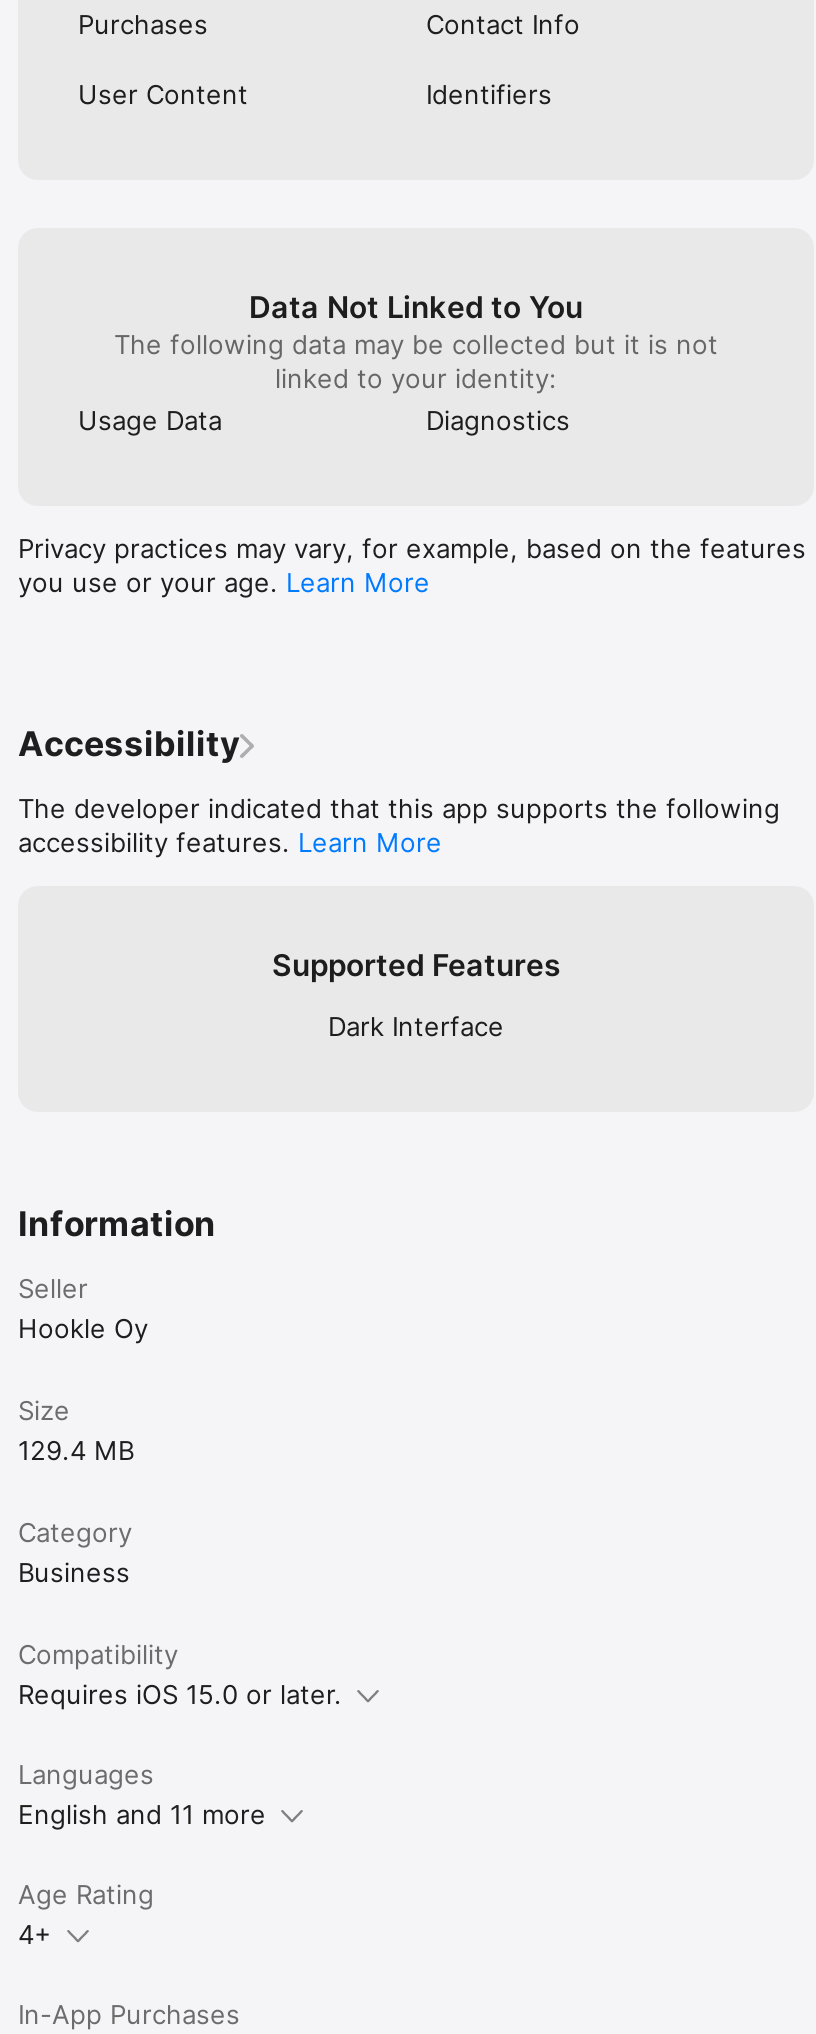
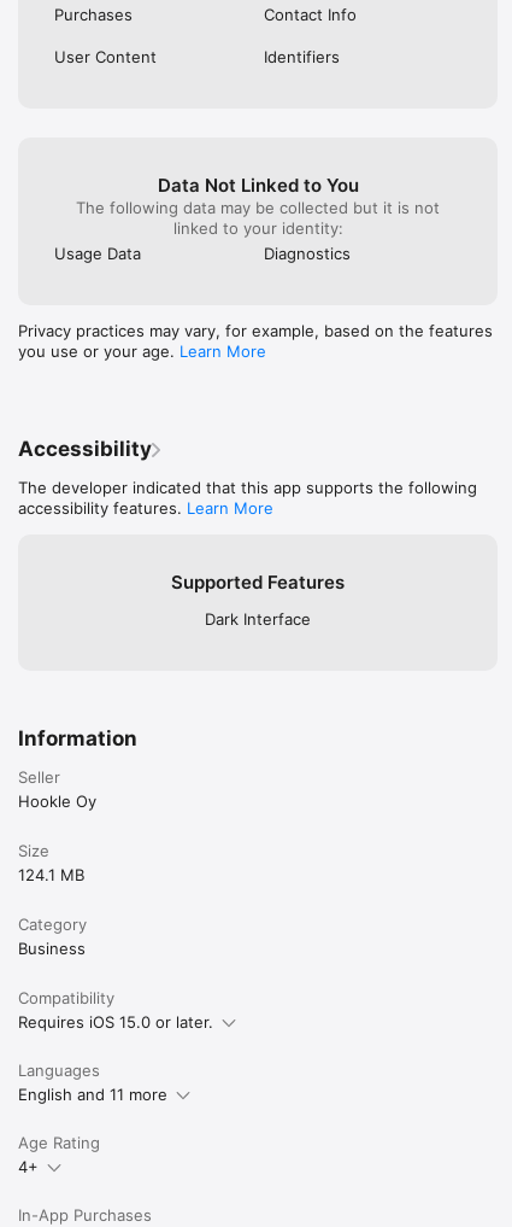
[18,1434,134,1466] 129.4 MB -> [18,865,84,884] 124.1 MB

